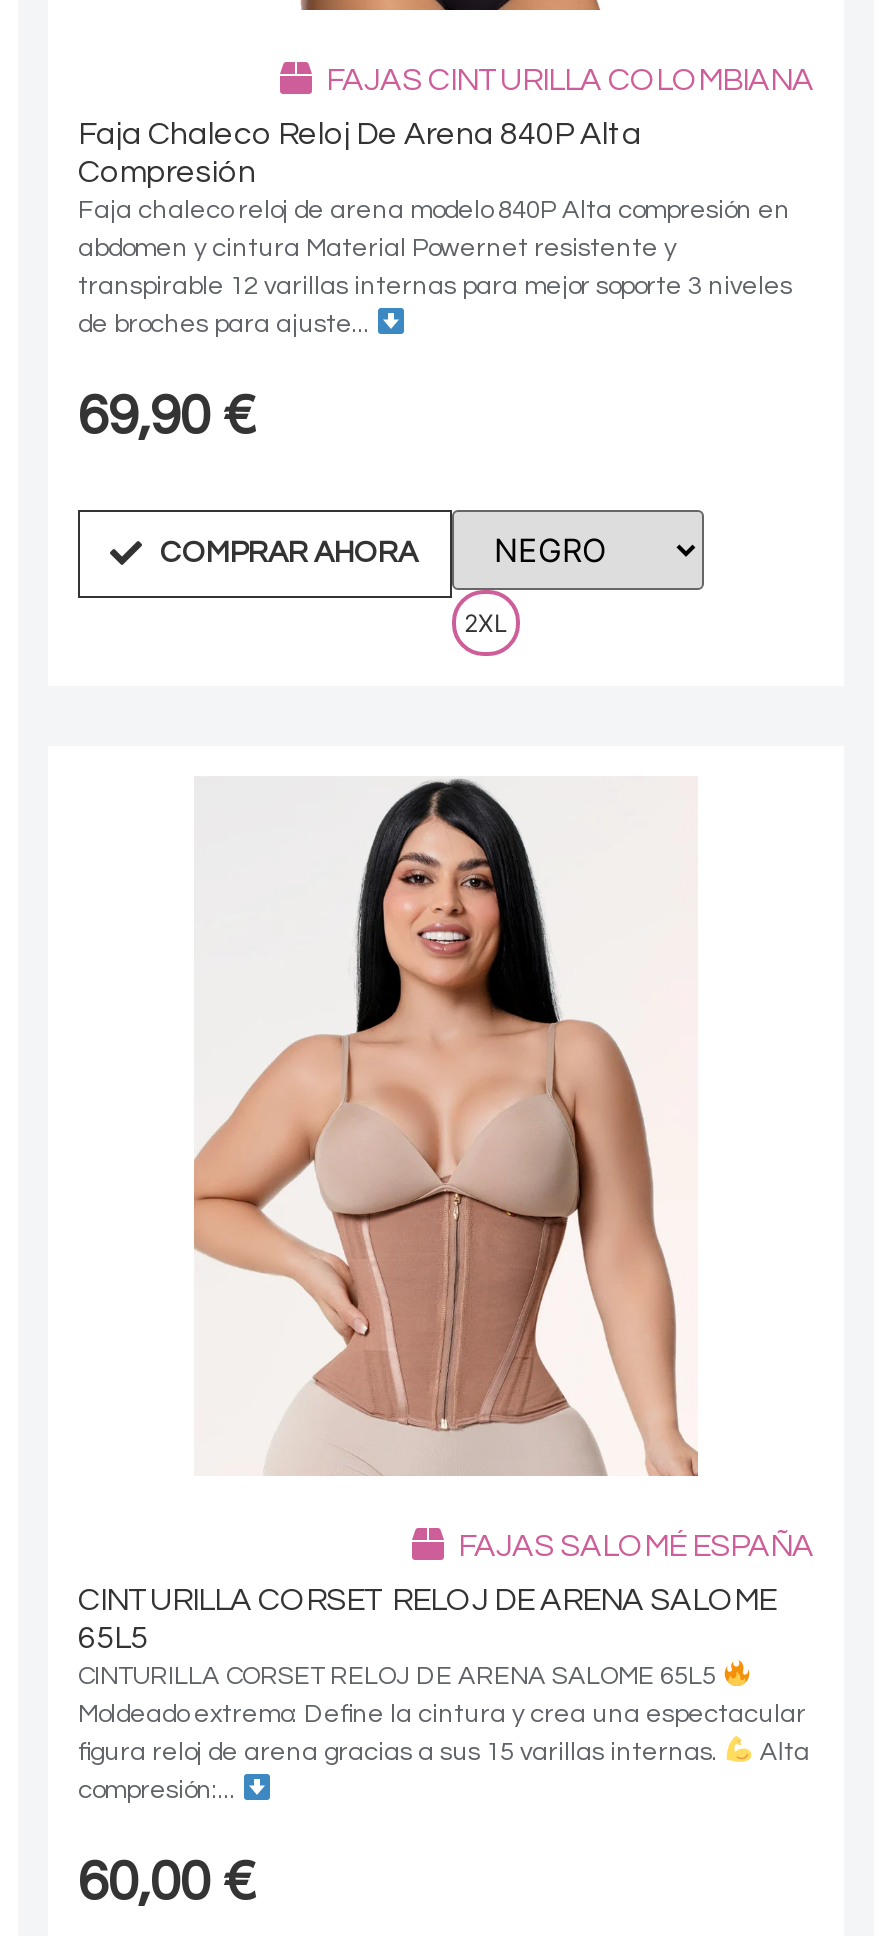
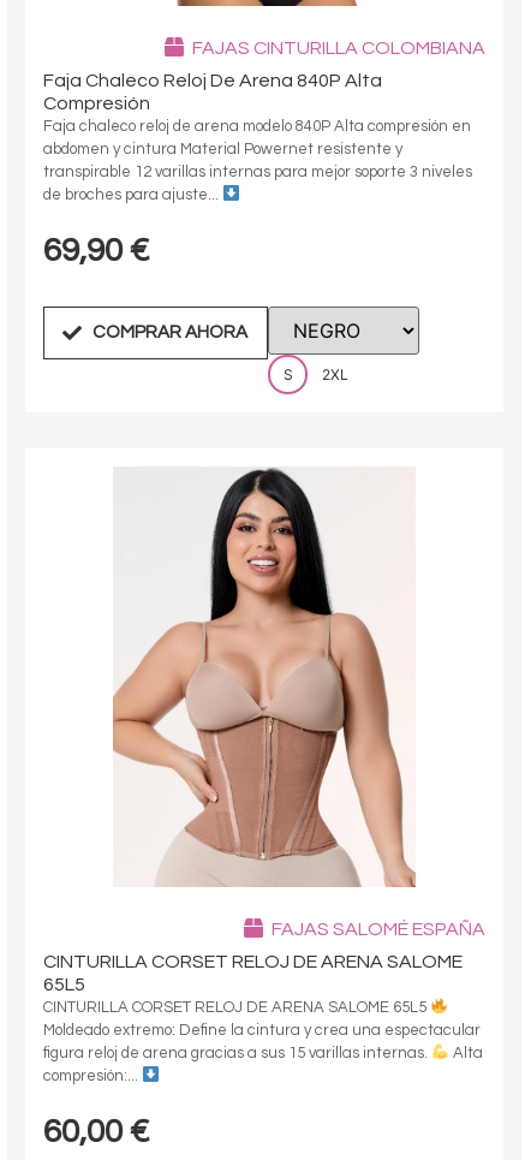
none -> [283,365,293,383] S

